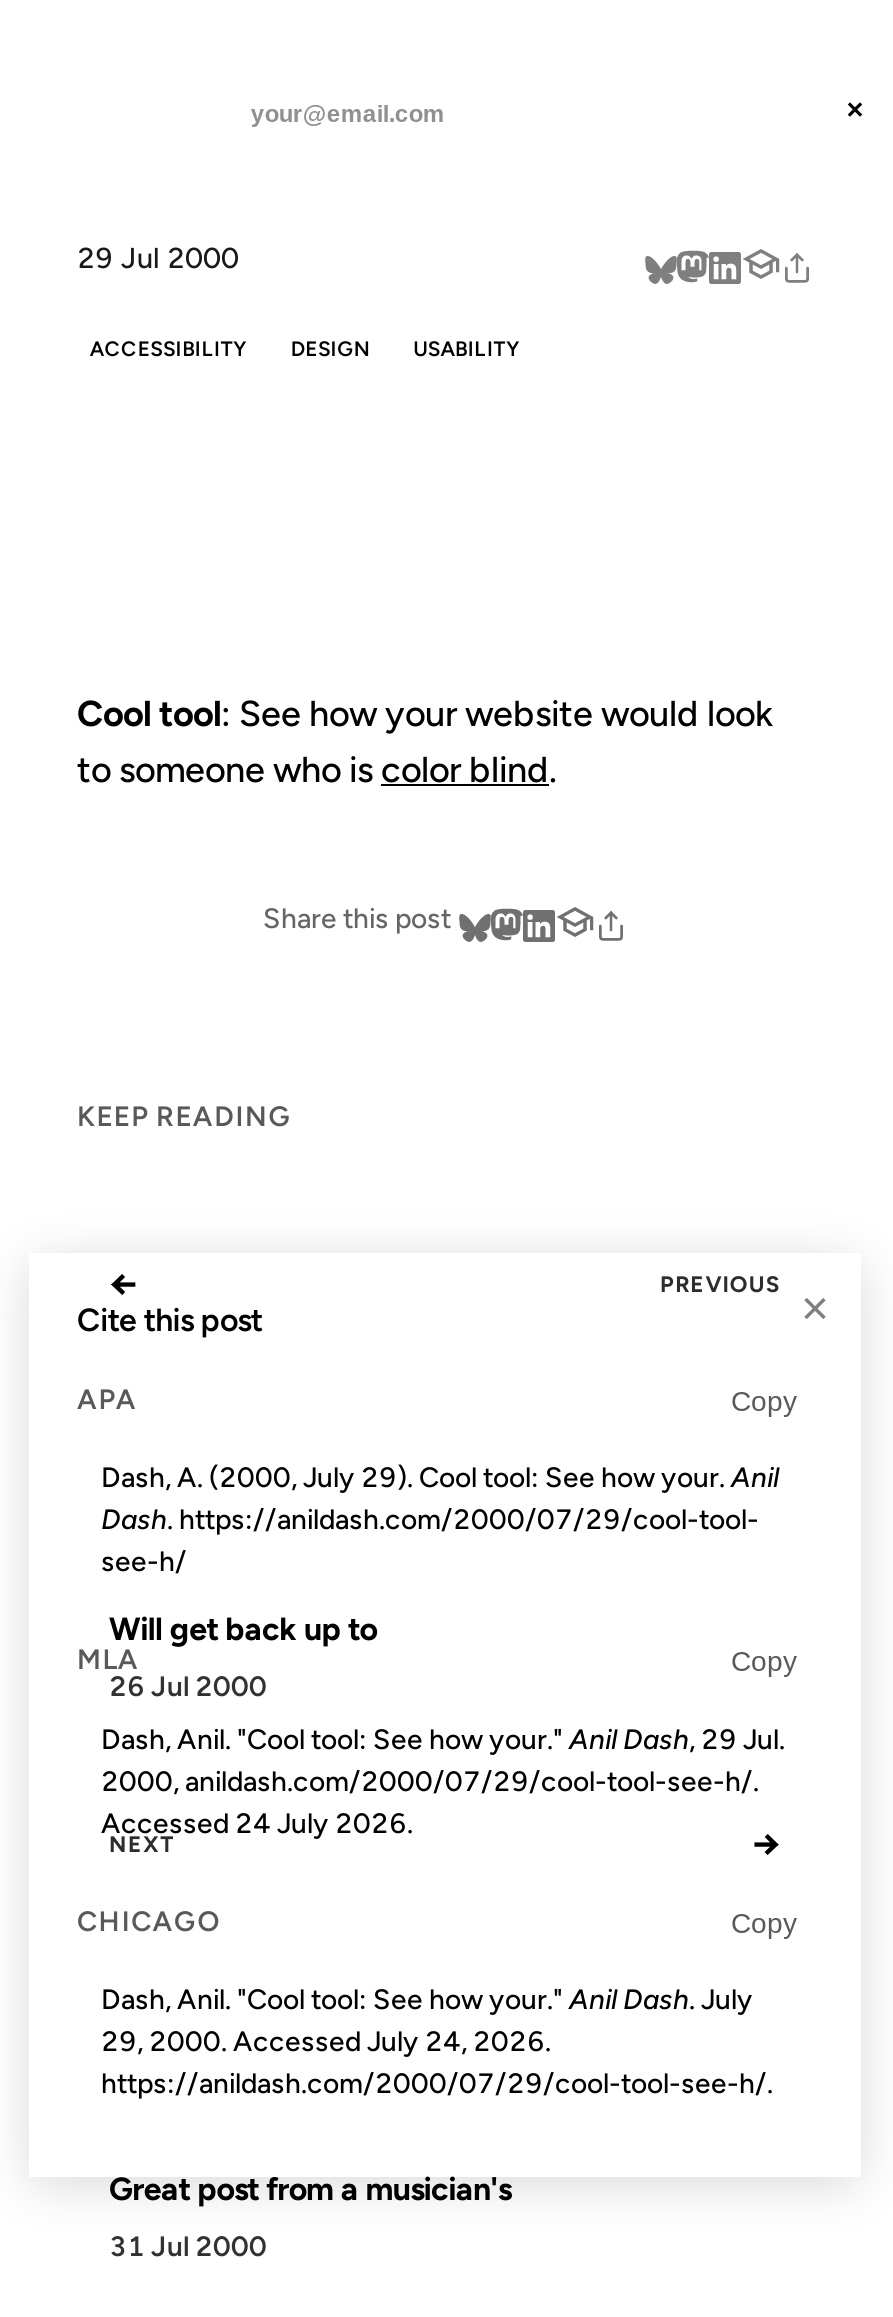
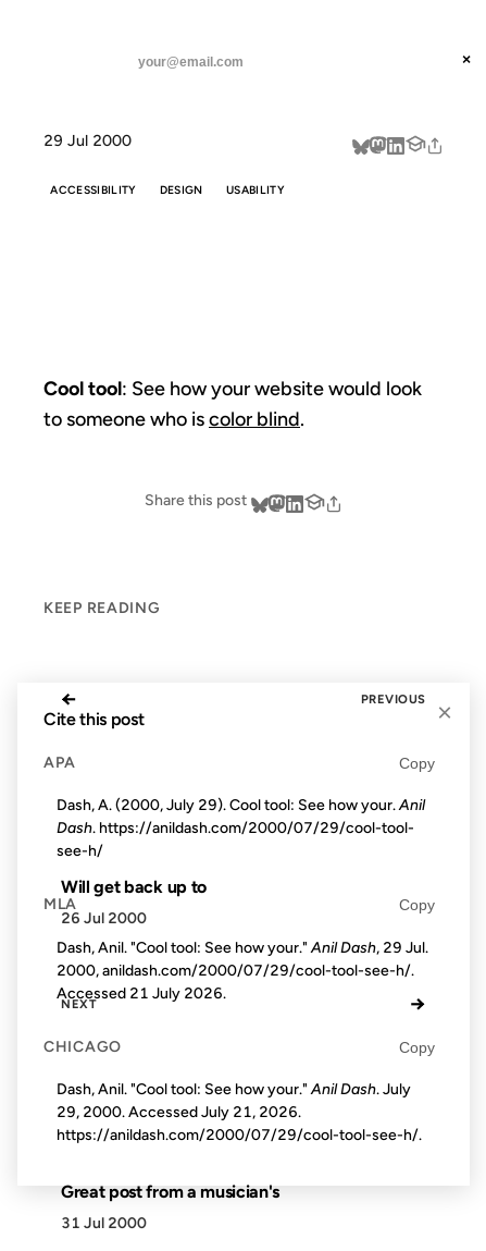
[101,1807,413,1841] Accessed 24 July 2026. -> [57,983,226,1002] Accessed 21 July 2026.
[101,2026,551,2060] 29, 2000. Accessed July 24, 2026. -> [57,1103,301,1121] 29, 2000. Accessed July 21, 2026.

